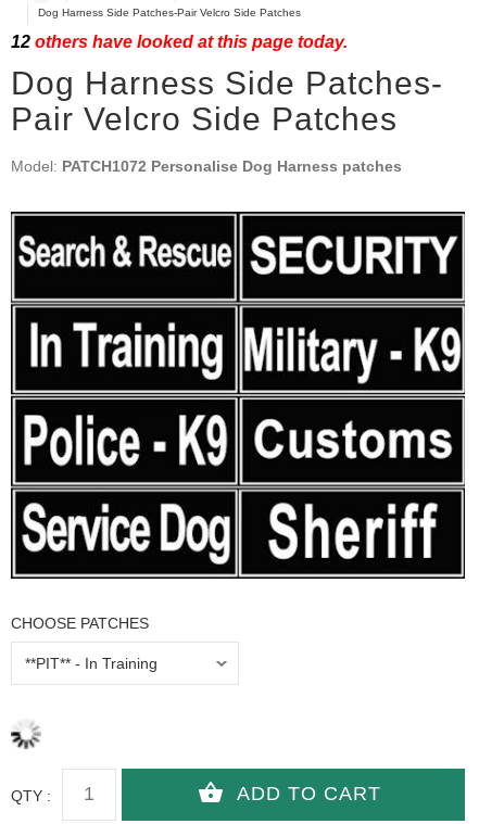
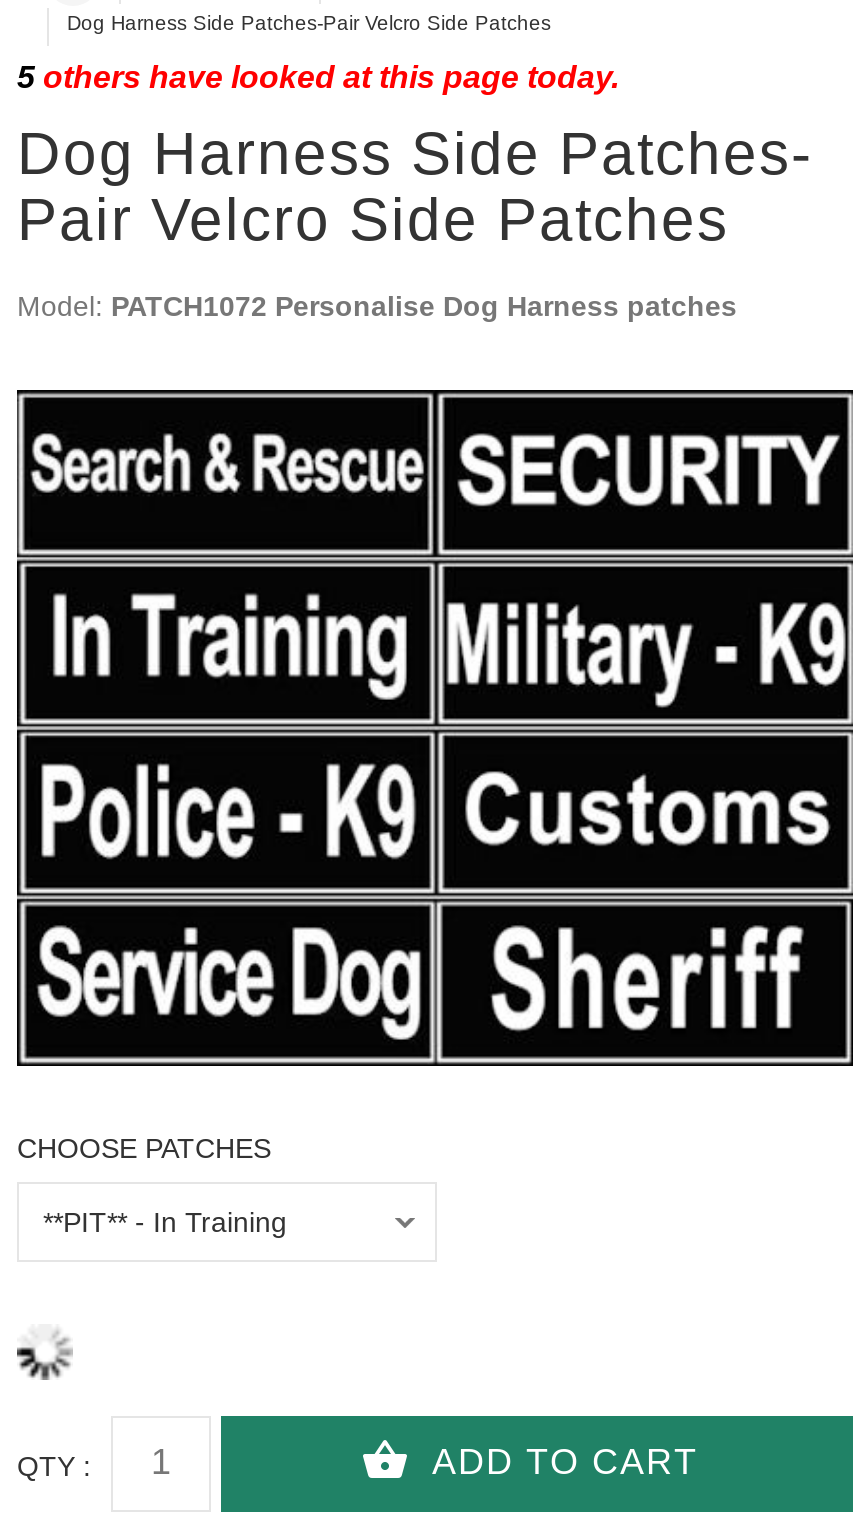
[11,32,348,51] 12 others have looked at this page today. -> [17,60,619,94] 5 others have looked at this page today.

